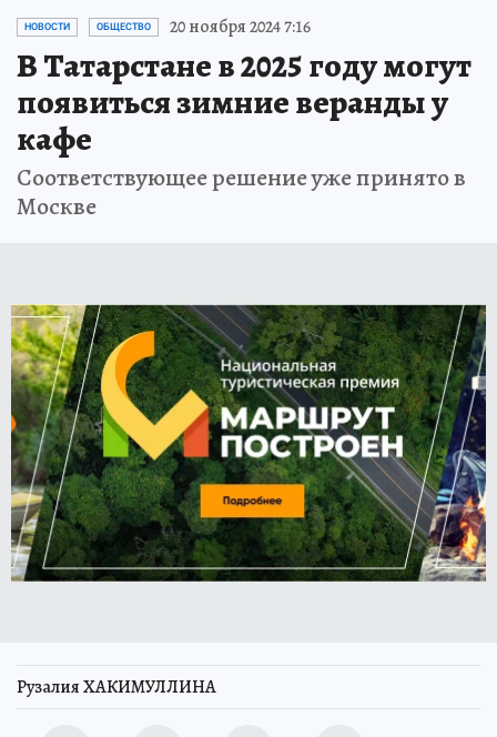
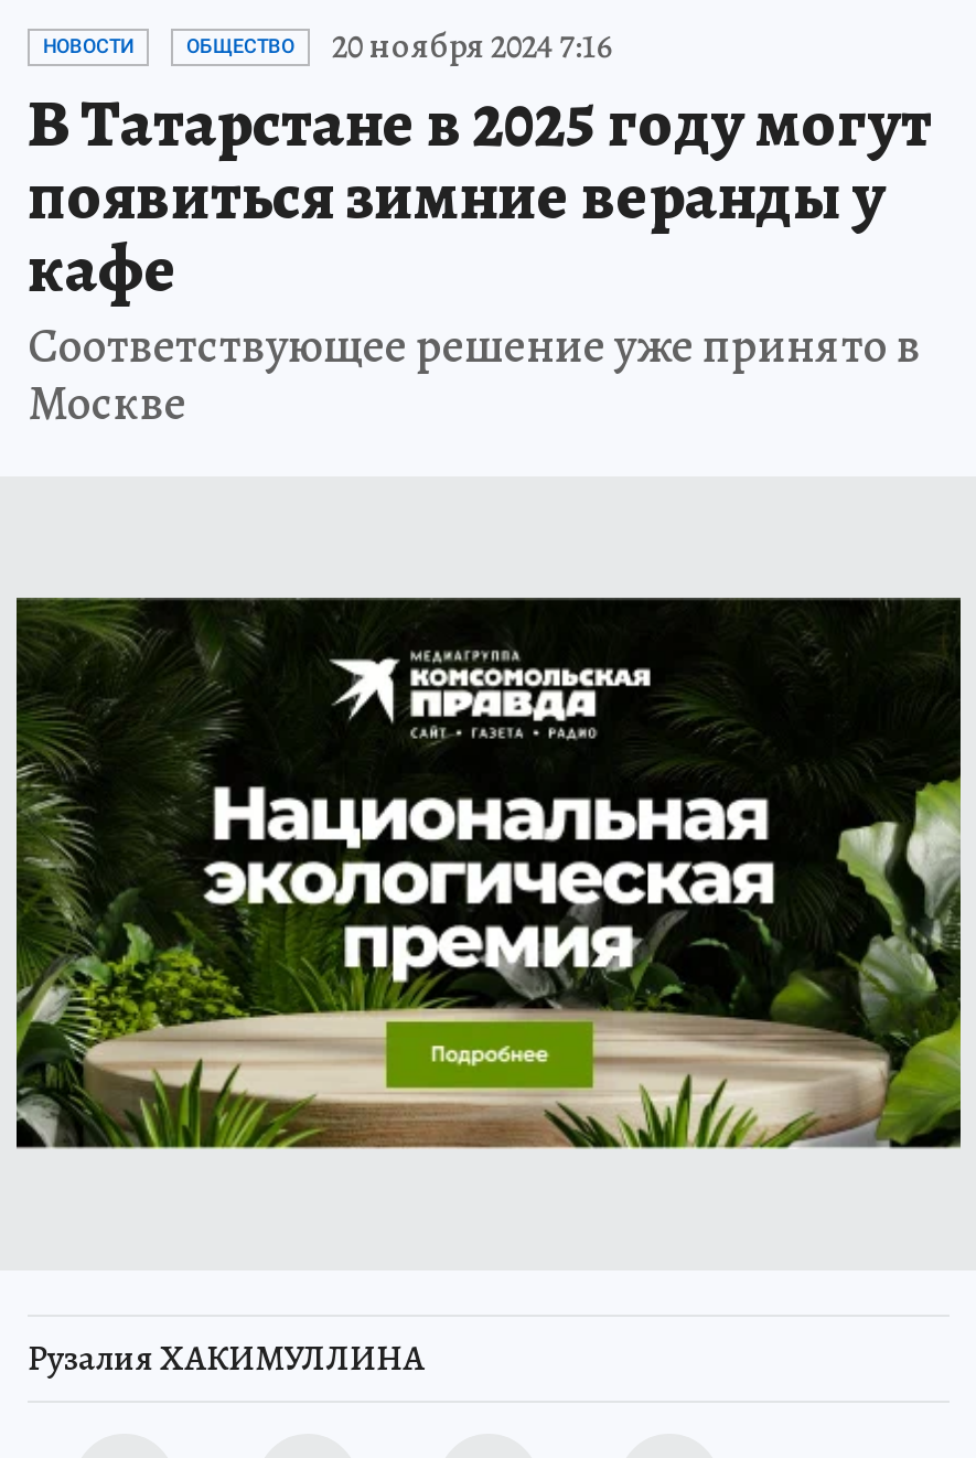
[10,304,487,583] [image] -> [14,596,963,1149] [image]

